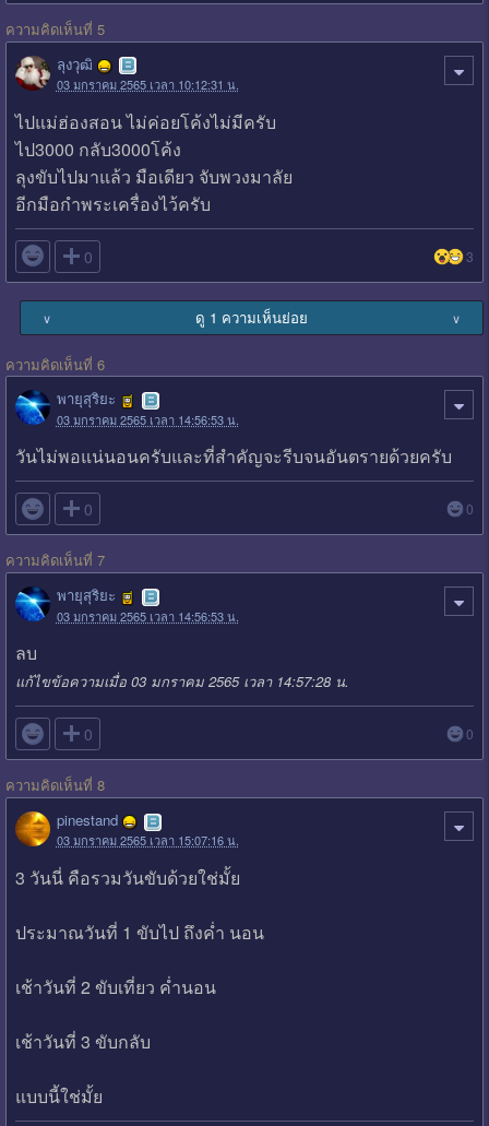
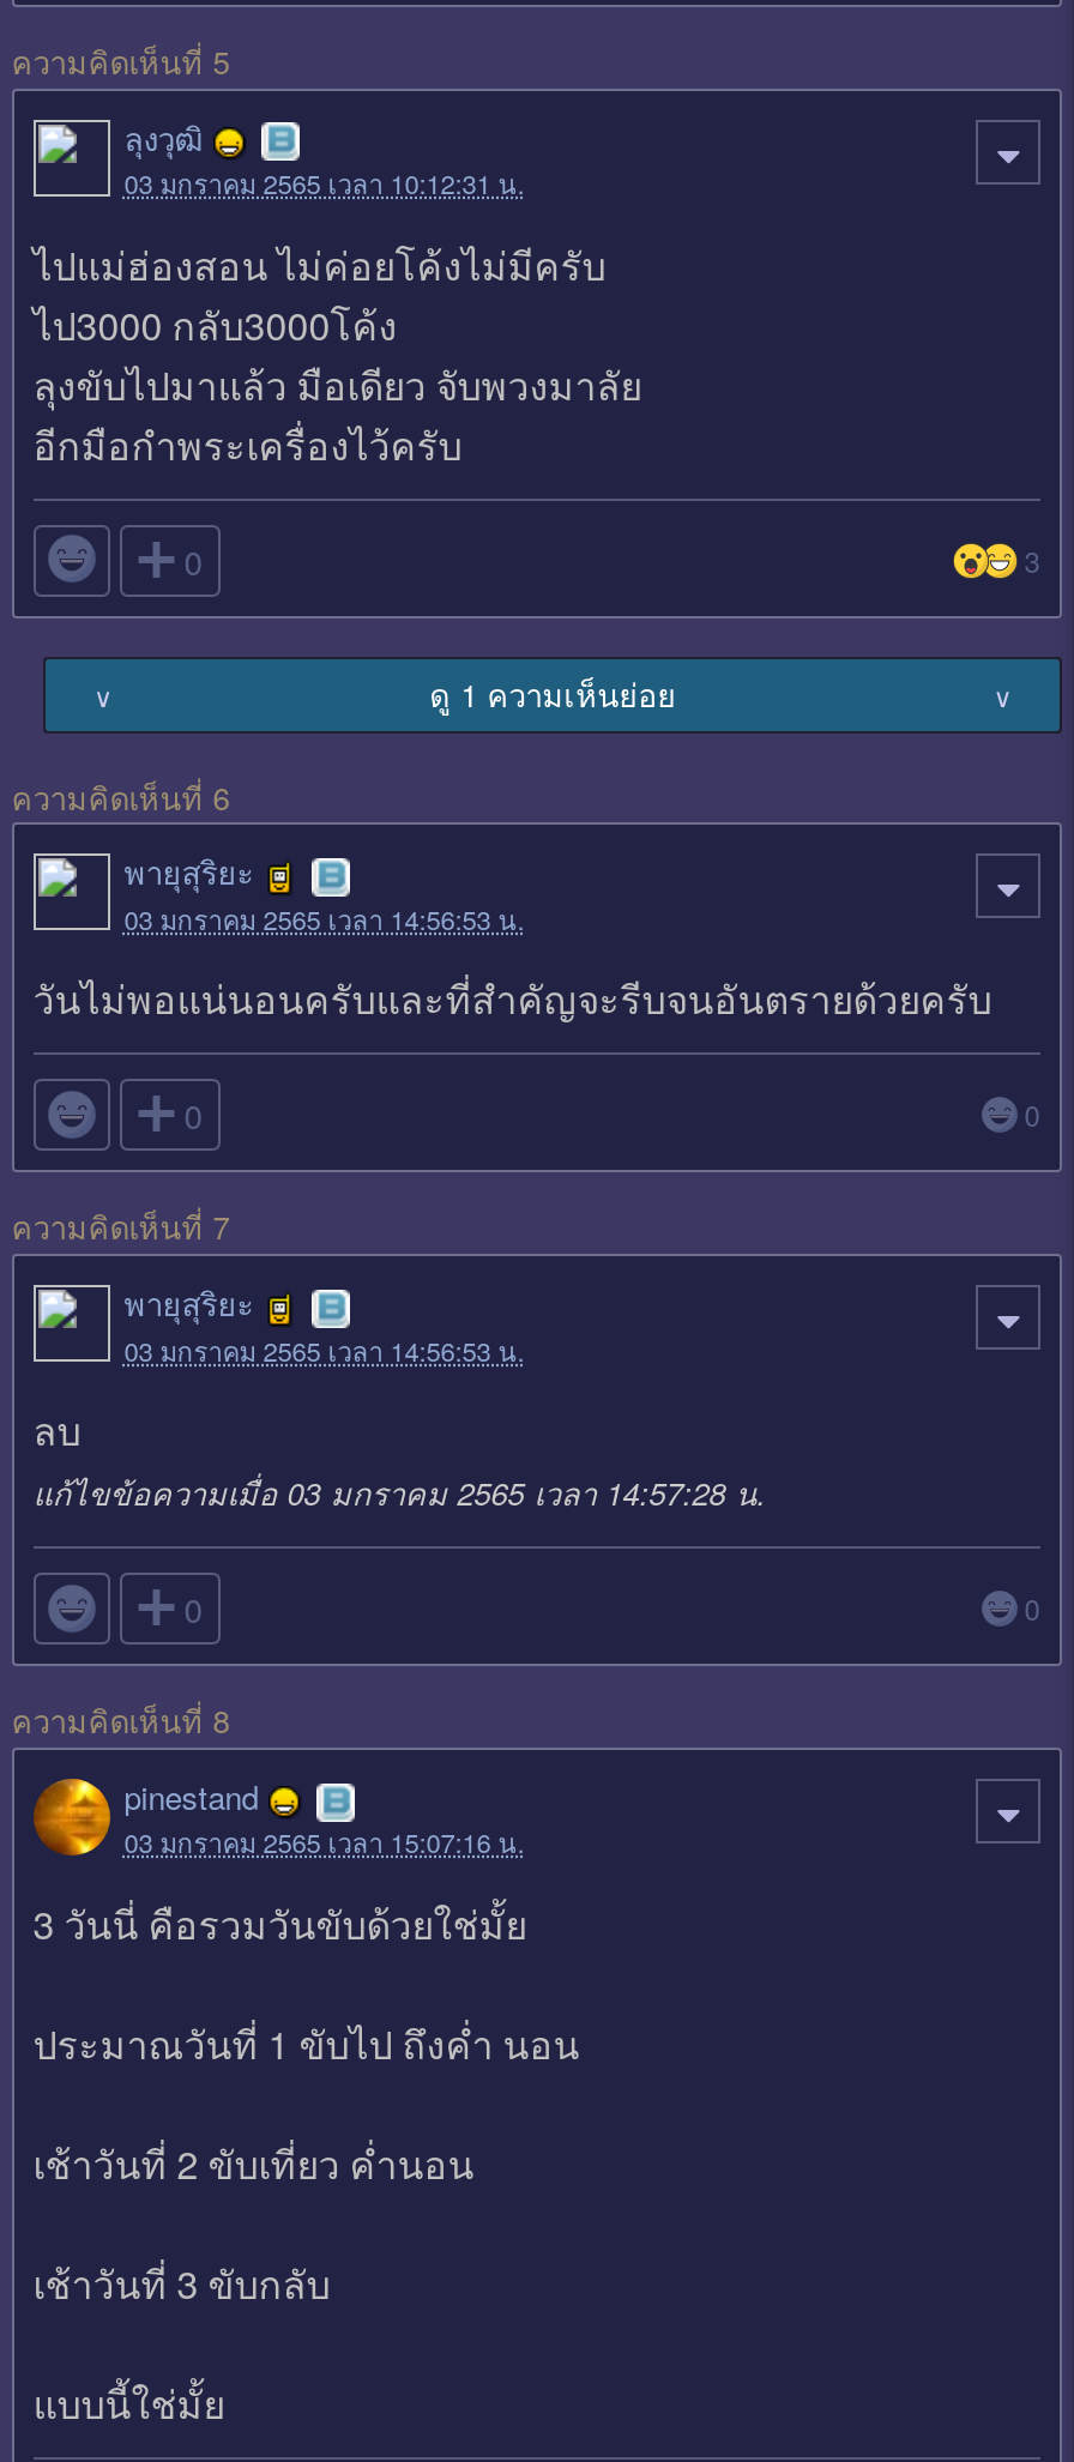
[15,56,51,92] [image] -> [31,117,113,199] [image]
[14,389,51,426] [image] -> [31,851,113,933] [image]
[14,585,51,623] [image] -> [31,1283,113,1364] [image]

